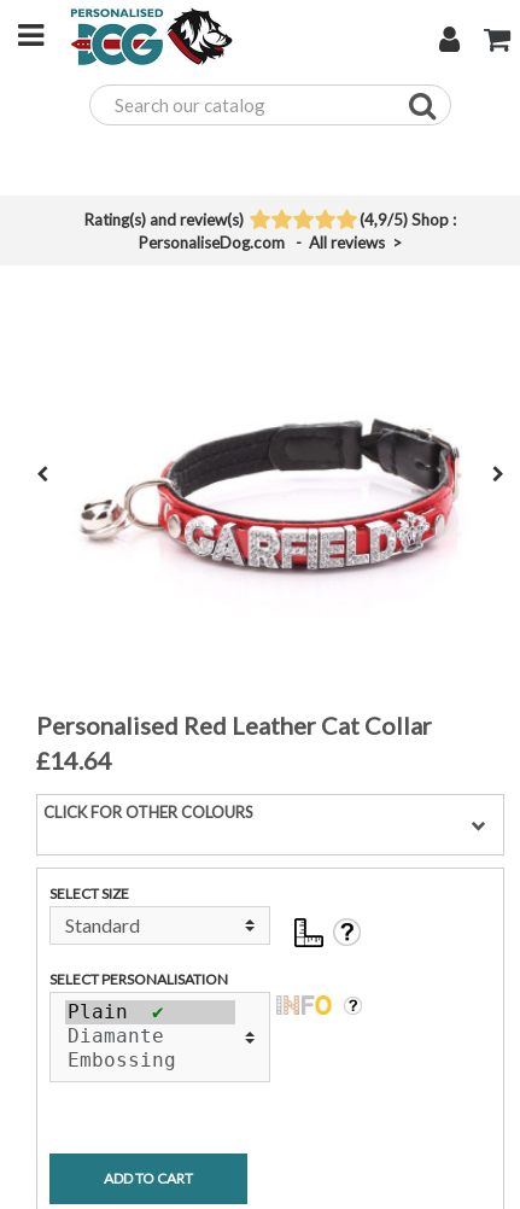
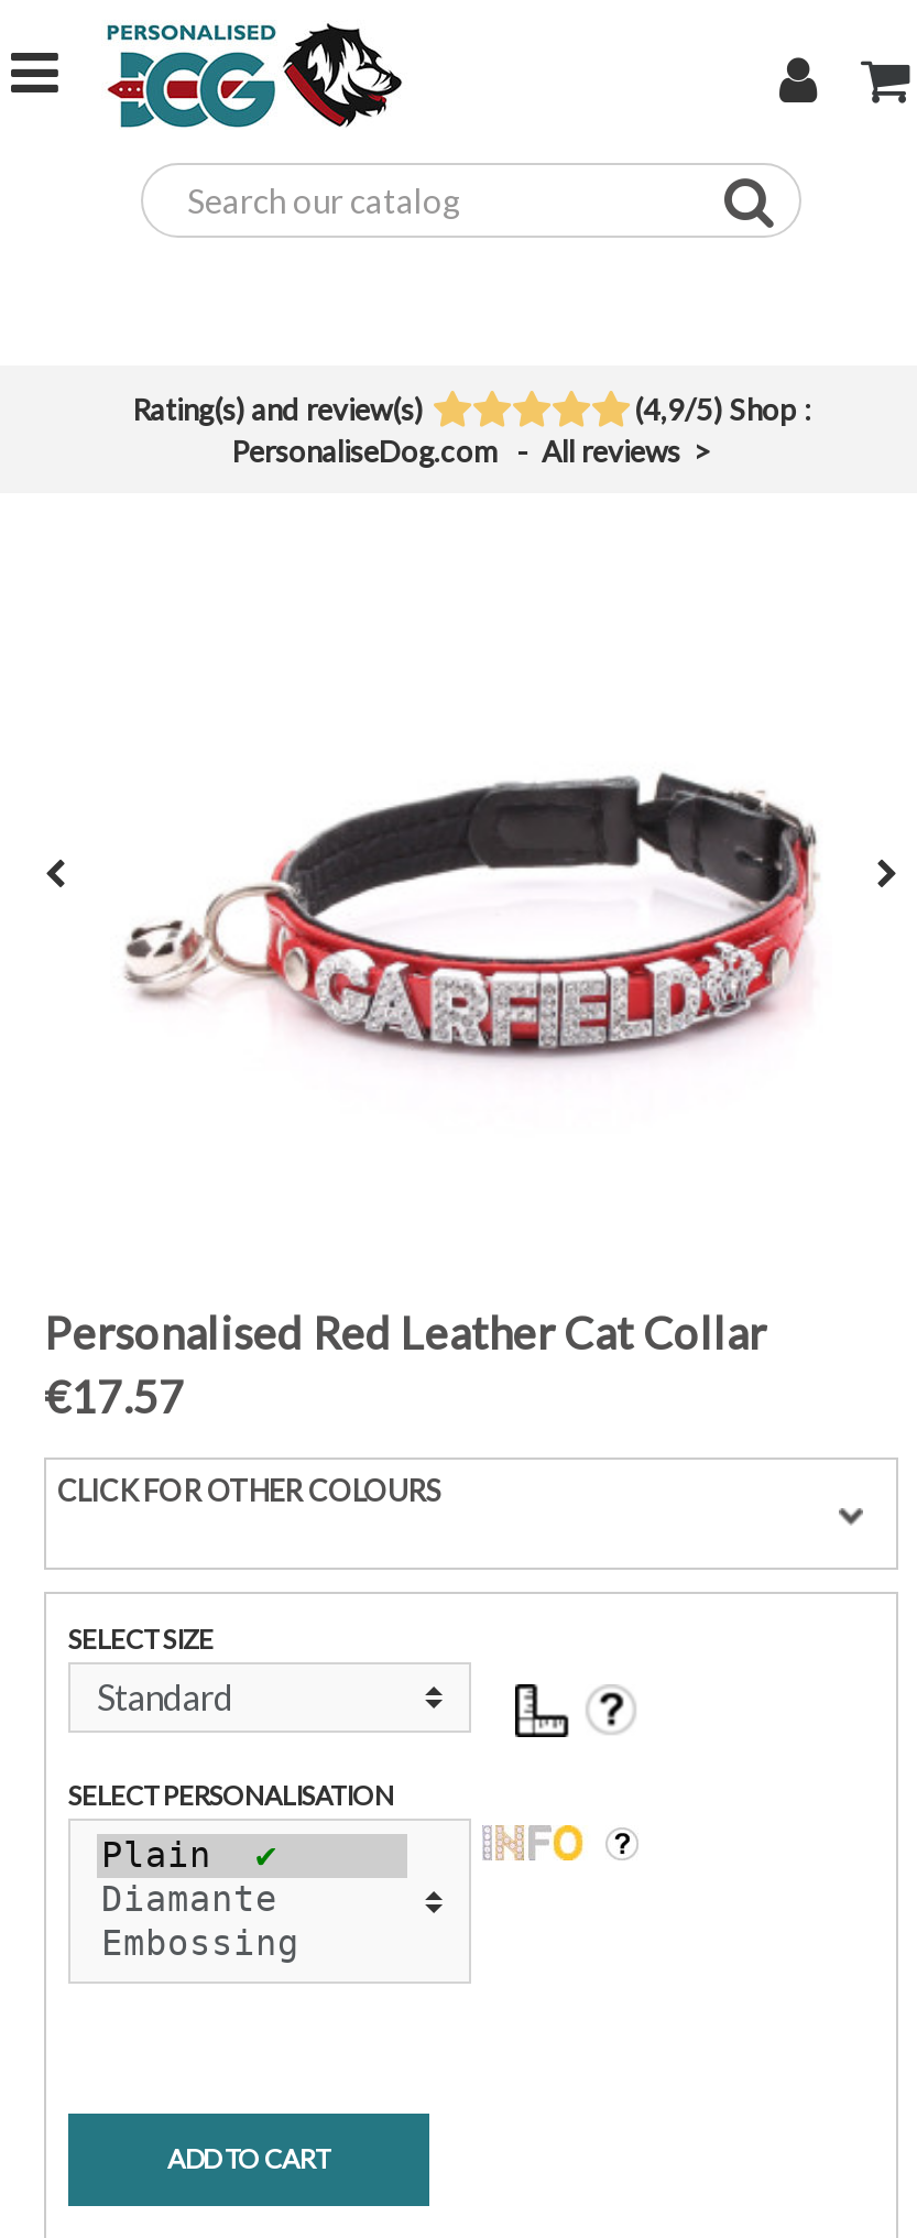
[36,746,112,775] £14.64 -> [44,1369,185,1422] €17.57

